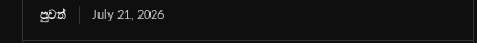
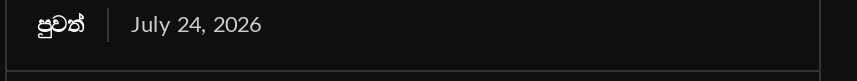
[92,9,164,21] July 21, 2026 -> [131,14,261,36] July 24, 2026

